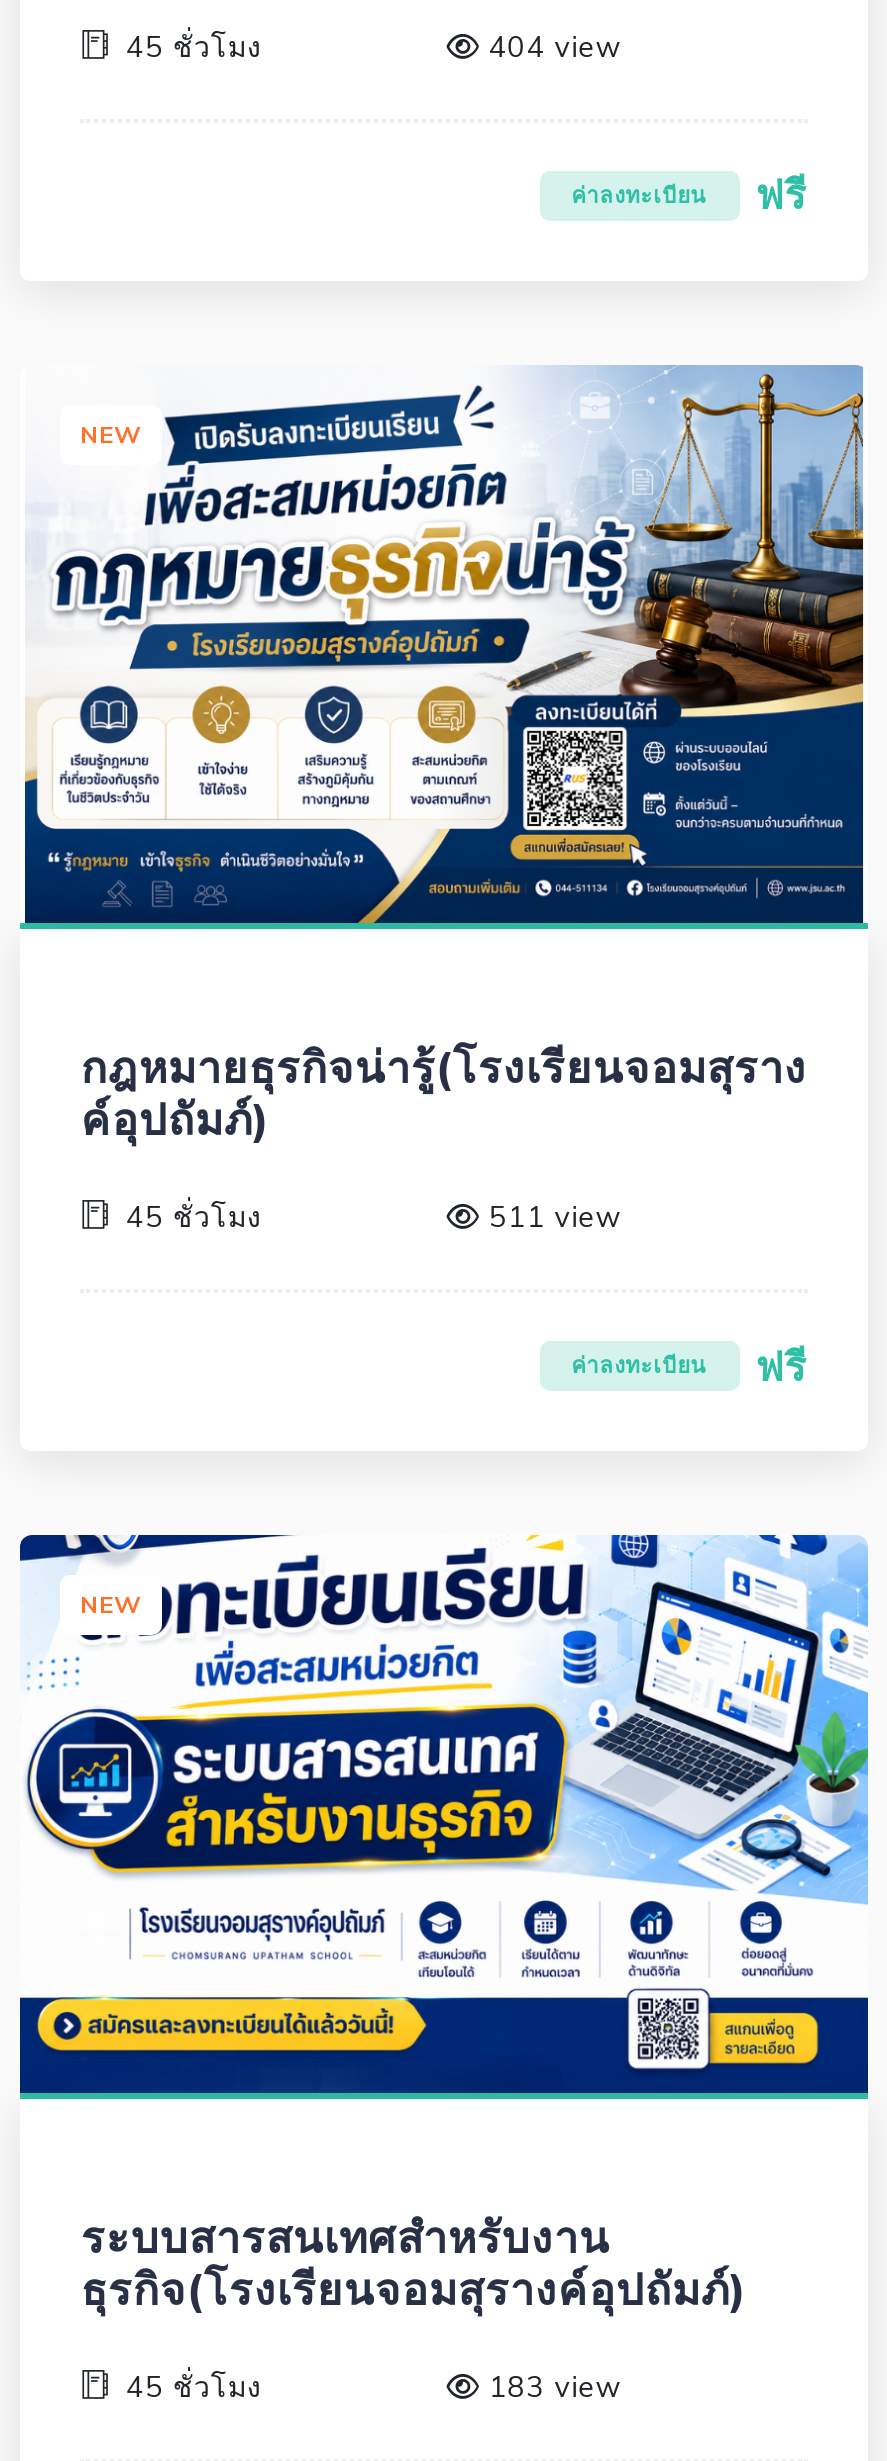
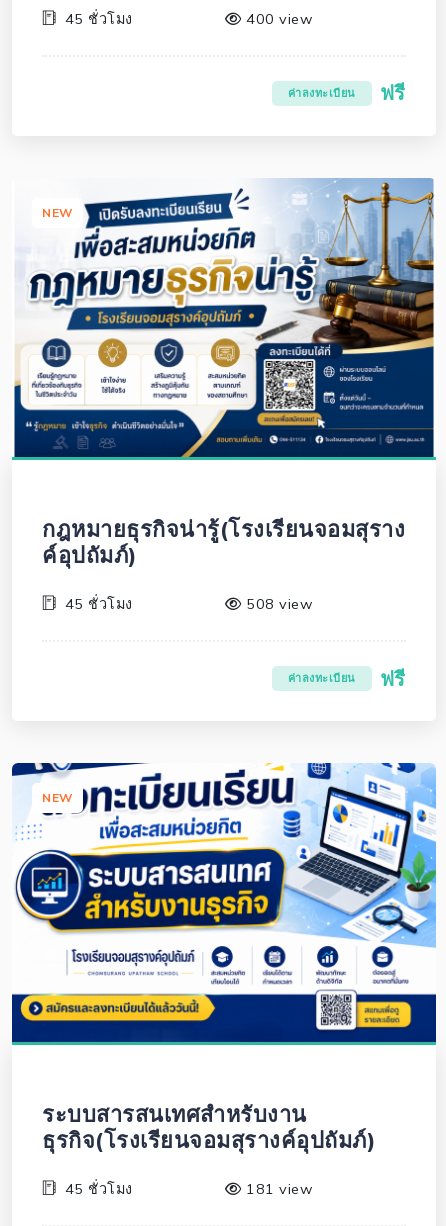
[480,28,622,64] 404 view -> [242,10,313,28] 400 view
[480,1199,622,1235] 511 view -> [242,595,313,613] 508 view
[480,2370,622,2406] 183 view -> [242,1180,313,1198] 181 view

